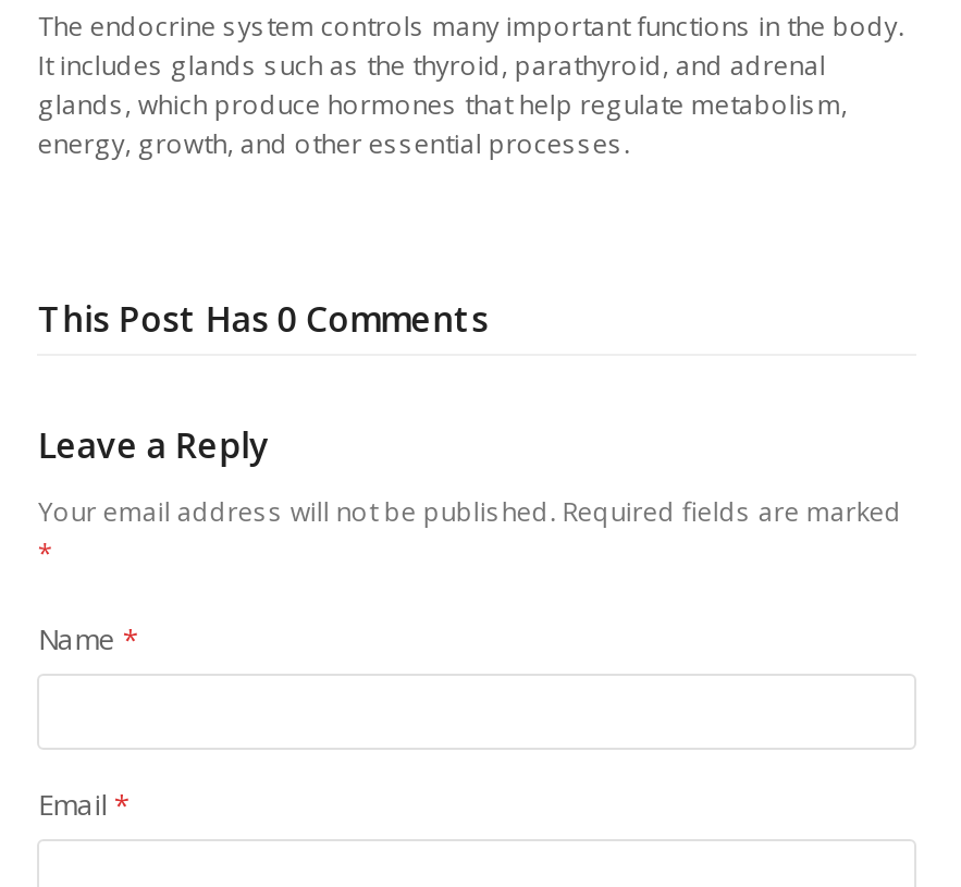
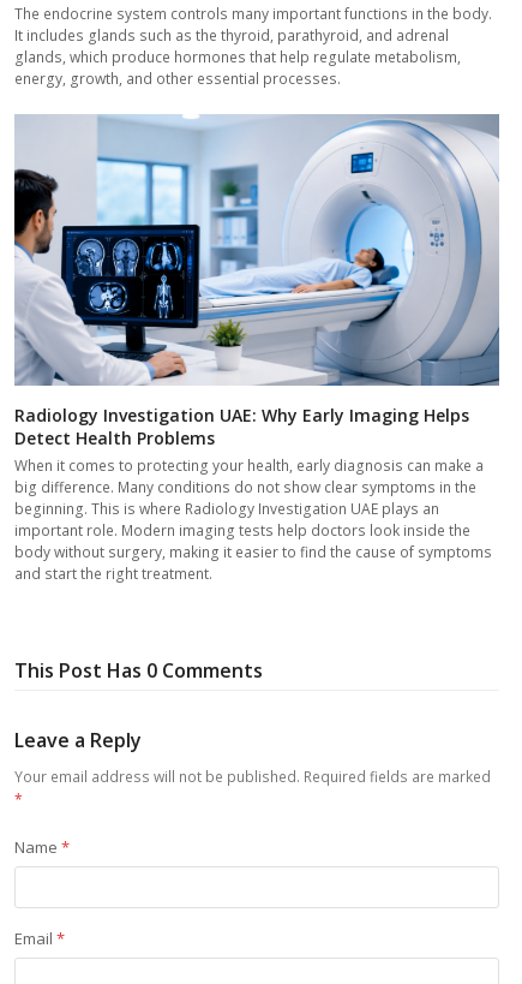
none -> [13,113,500,583] [image] | Radiology Investigation UAE: Why Early Imaging Helps | Detect Health Problems | When it comes to protecting your health, early diagnosis can make a | big difference. Many conditions do not show clear symptoms in the | beginning. This is where Radiology Investigation UAE plays an | important role. Modern imaging tests help doctors look inside the | body without surgery, making it easier to find the cause of symptoms | and start the right treatment.

